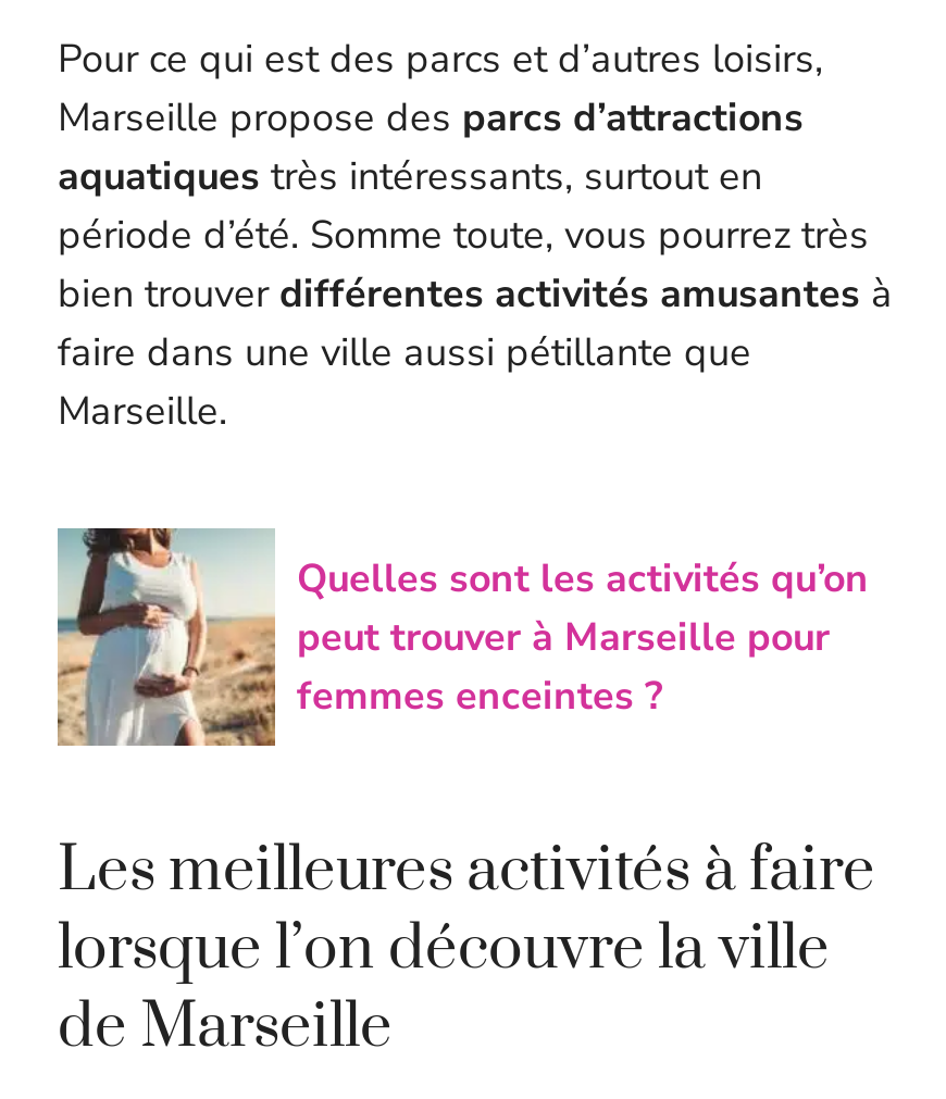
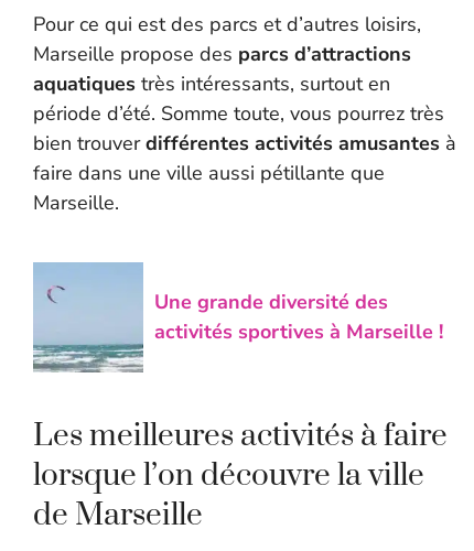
[55,526,869,748] [image] | Quelles sont les activités qu’on | peut trouver à Marseille pour | femmes enceintes ? -> [32,261,443,374] [image] | Une grande diversité des | activités sportives à Marseille !

